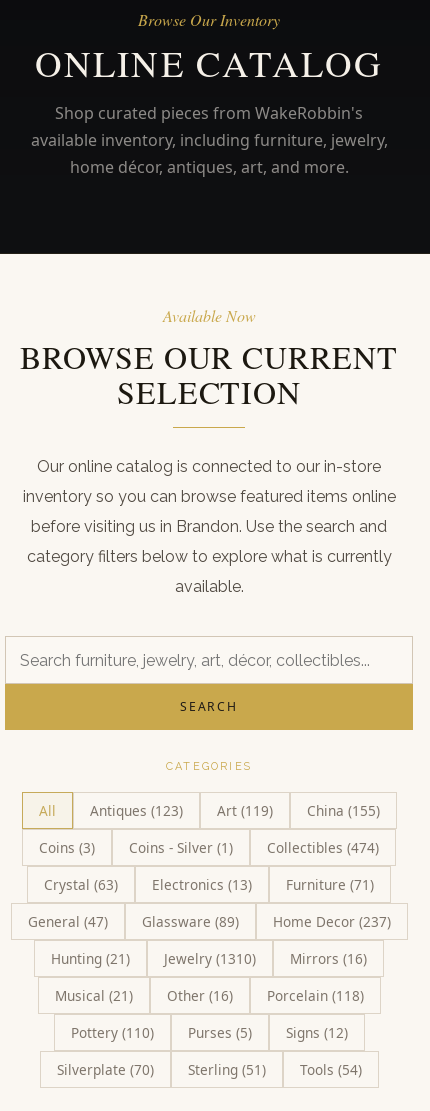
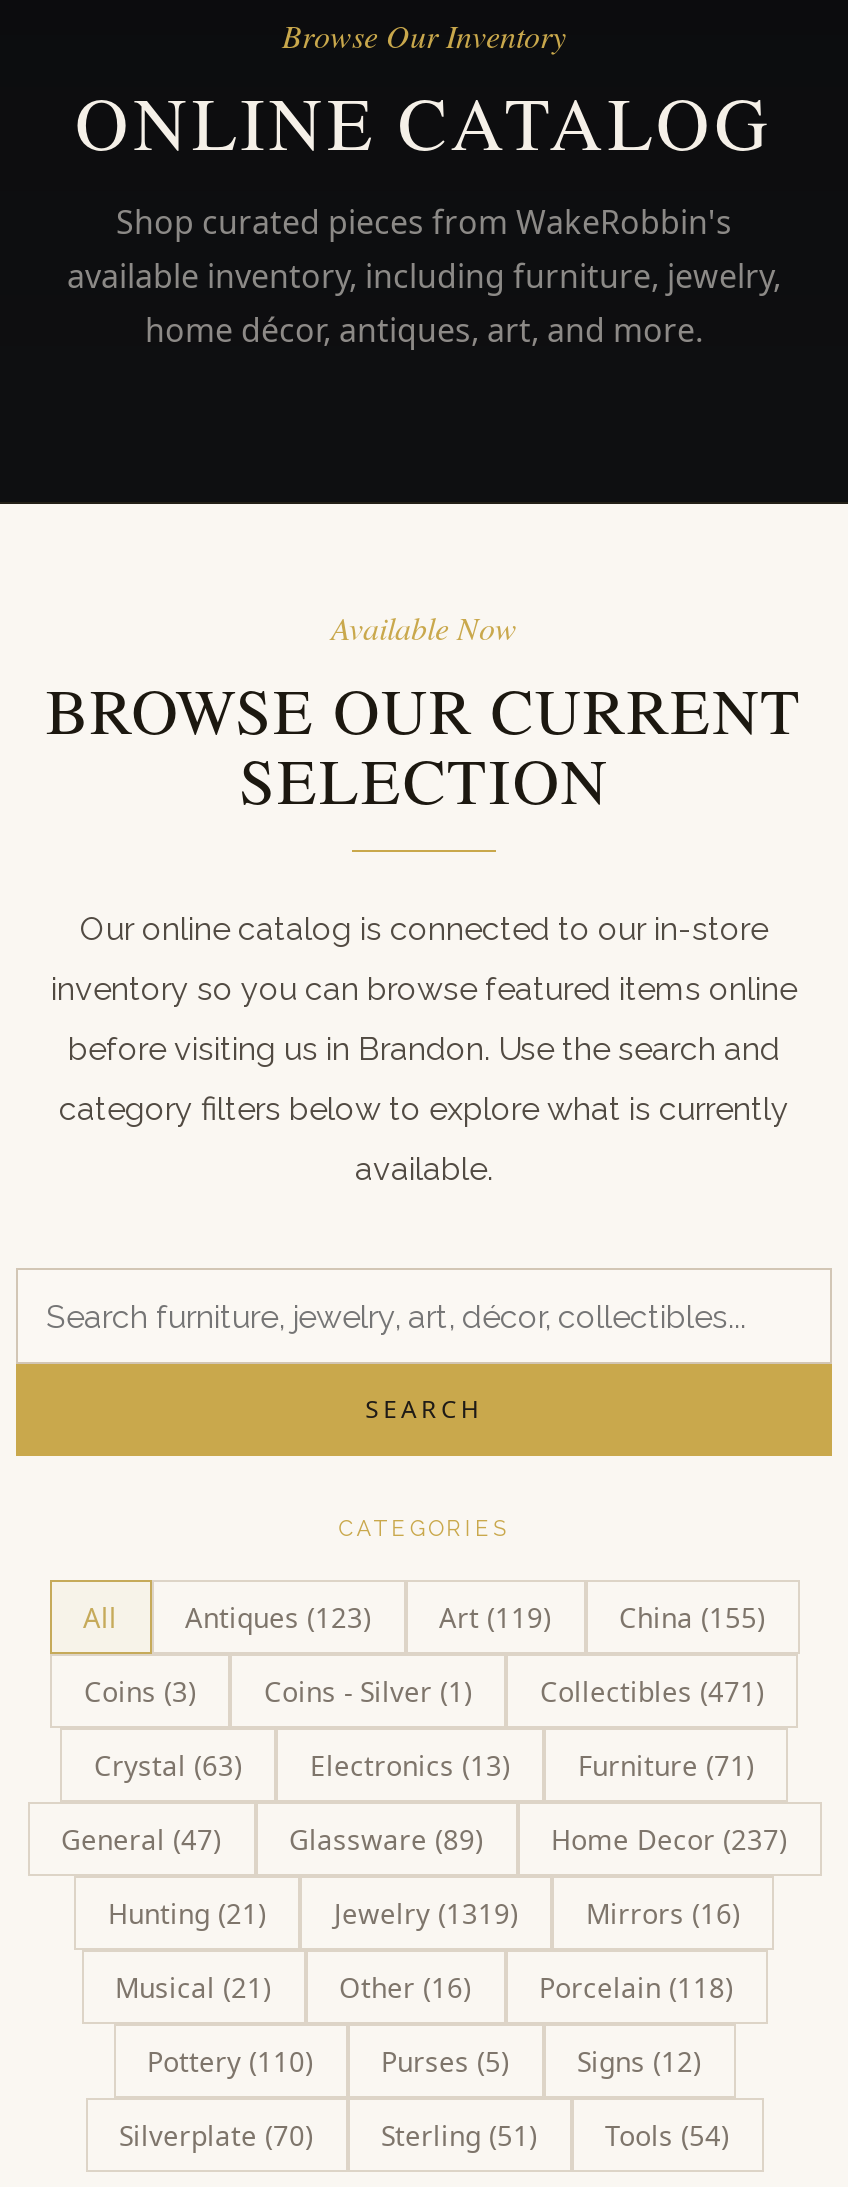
[267,838,379,857] Collectibles (474) -> [540,1672,764,1710] Collectibles (471)
[51,949,367,968] Hunting (21) Jewelry (1310) Mirrors (16) -> [108,1894,740,1932] Hunting (21) Jewelry (1319) Mirrors (16)

